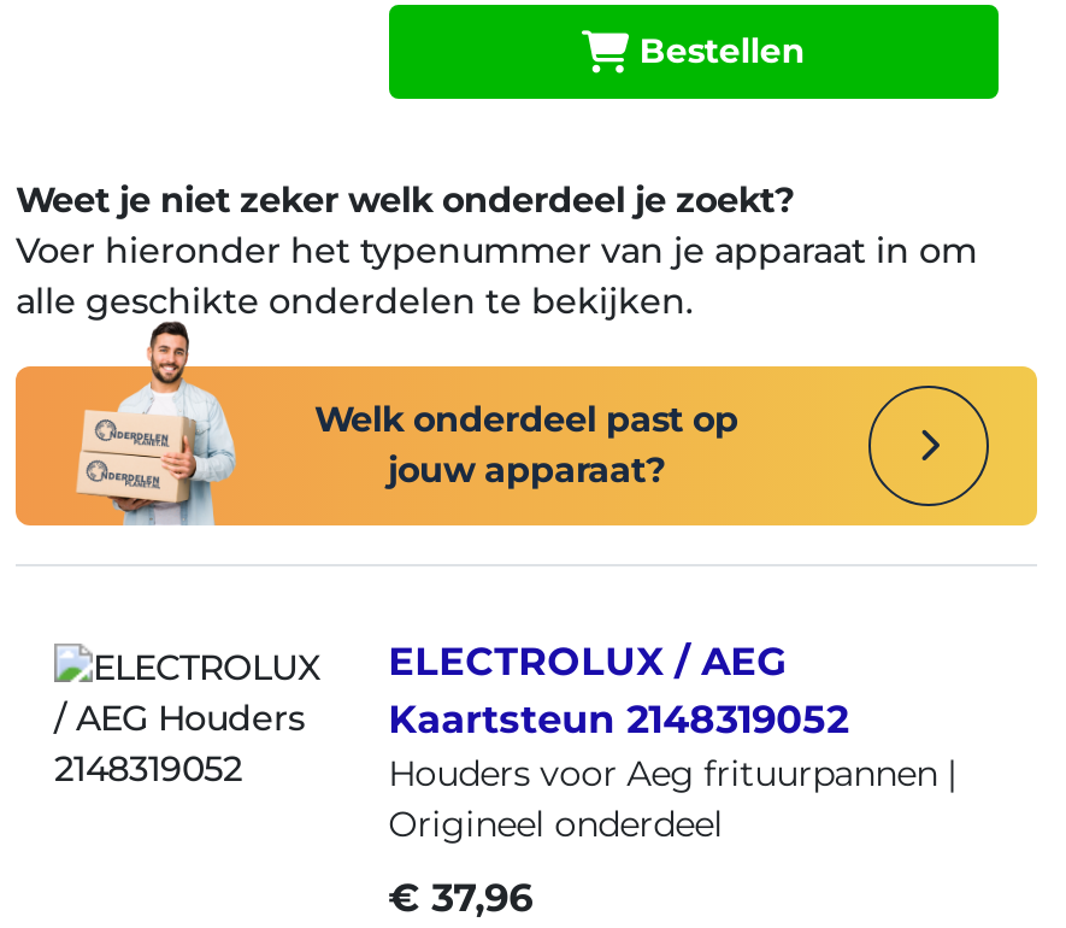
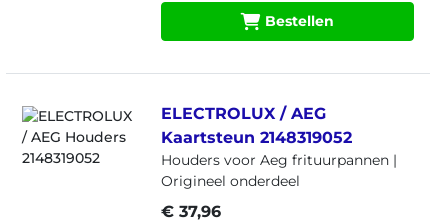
[13,179,1040,528] [image] | Weet je niet zeker welk onderdeel je zoekt? | Voer hieronder het typenummer van je apparaat in om | alle geschikte onderdelen te bekijken. | Welk onderdeel past op | jouw apparaat? -> none

